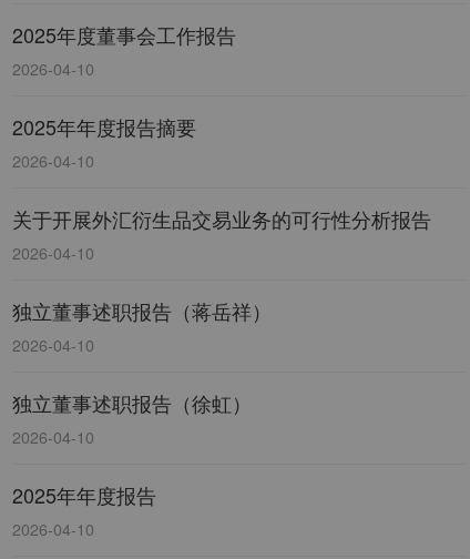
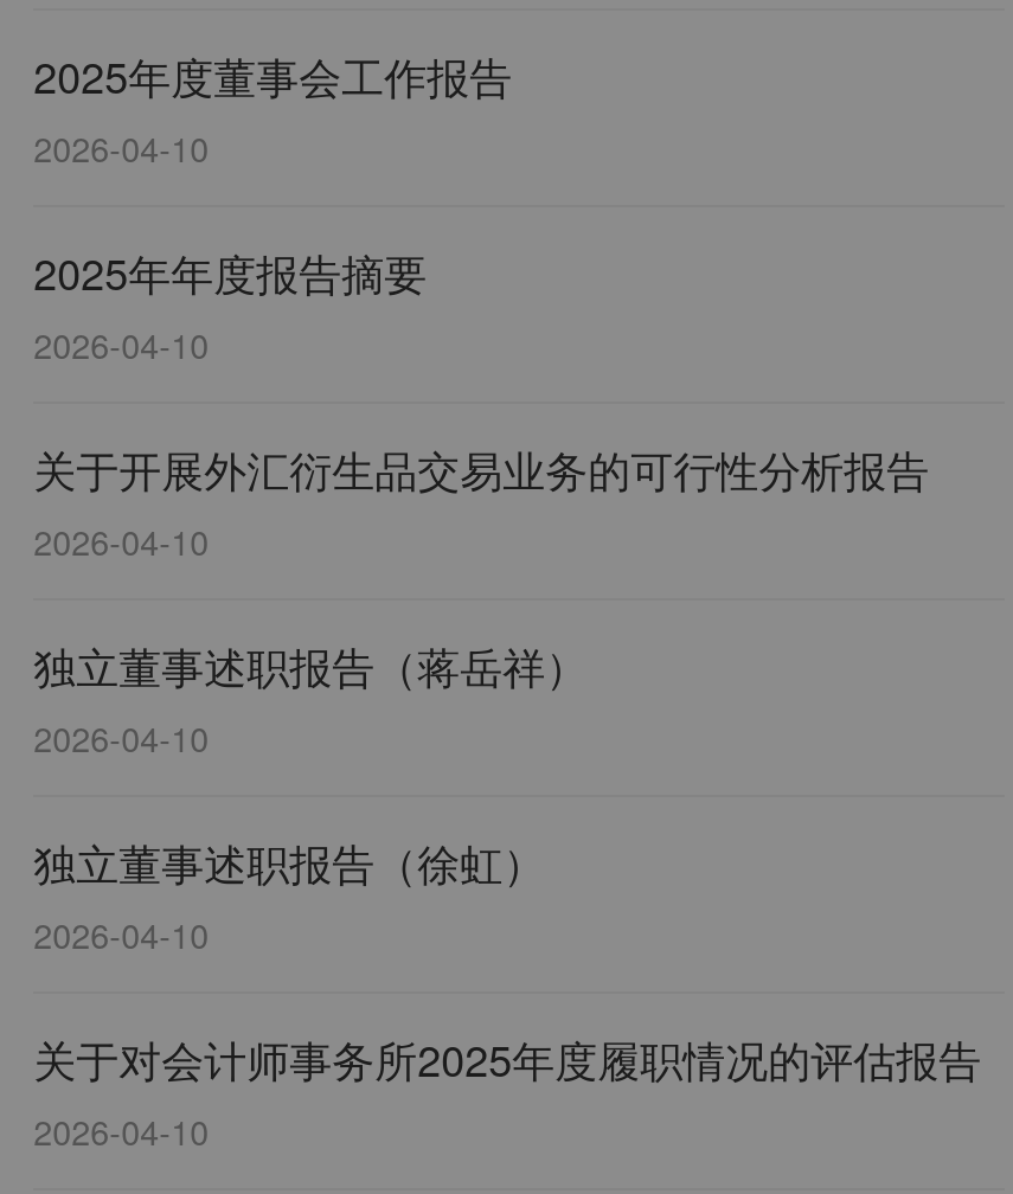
[12,481,156,510] 2025年年度报告 -> [33,1028,981,1090] 关于对会计师事务所2025年度履职情况的评估报告

